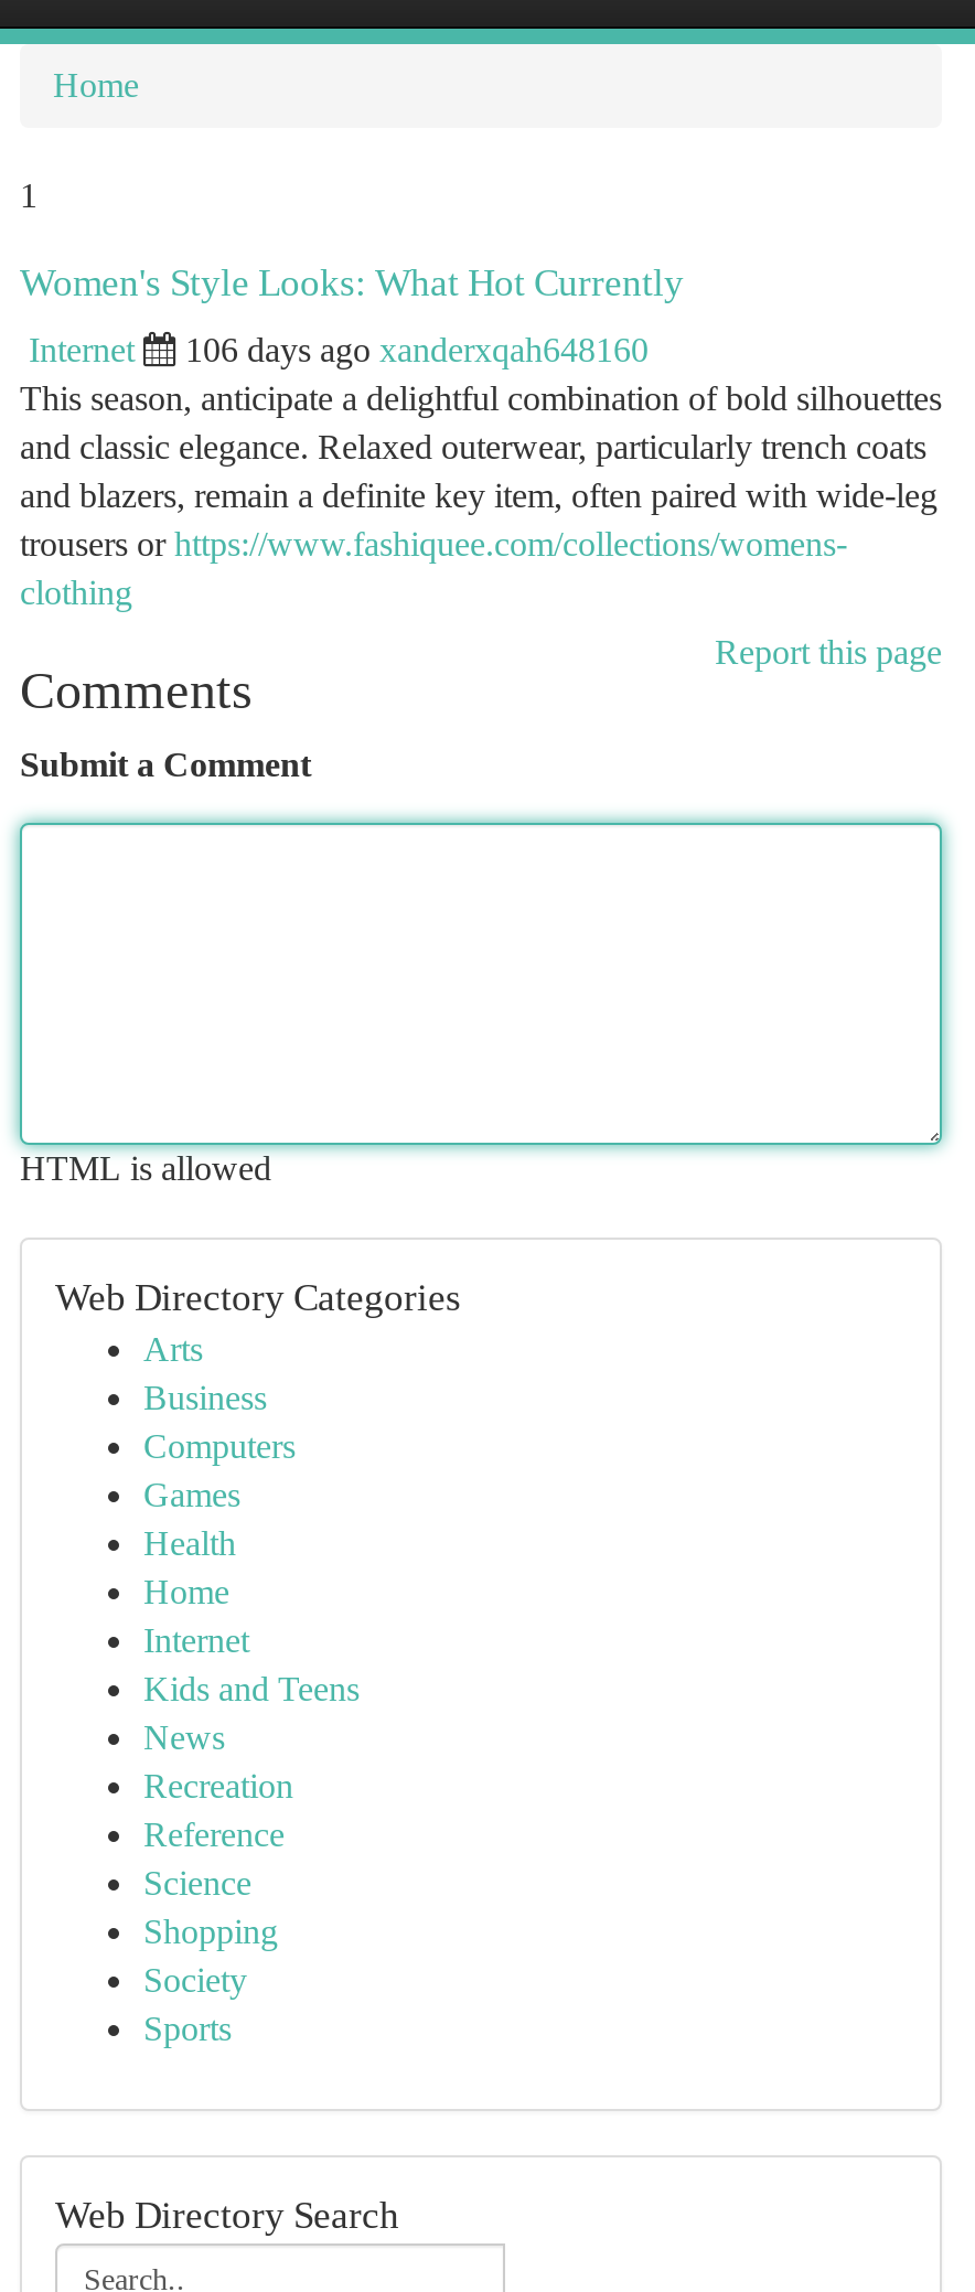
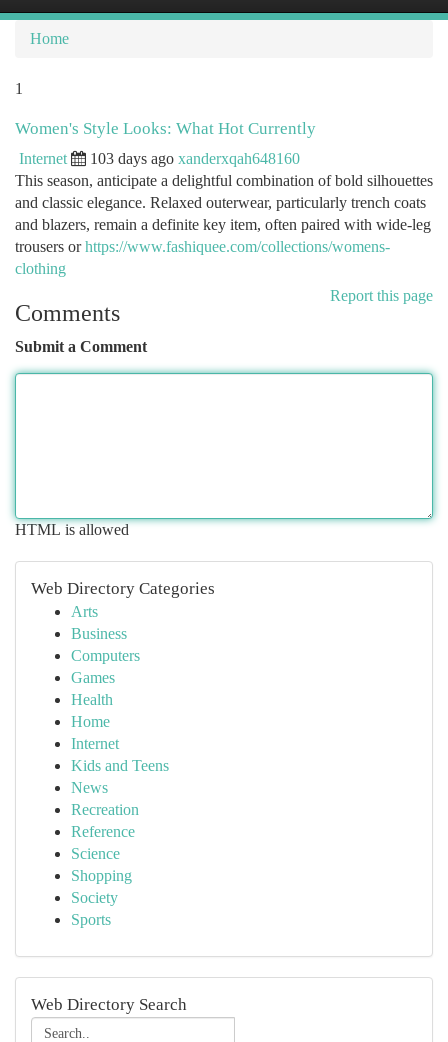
[185,331,649,368] 106 days ago xanderxqah648160 -> [90,150,300,167] 103 days ago xanderxqah648160

